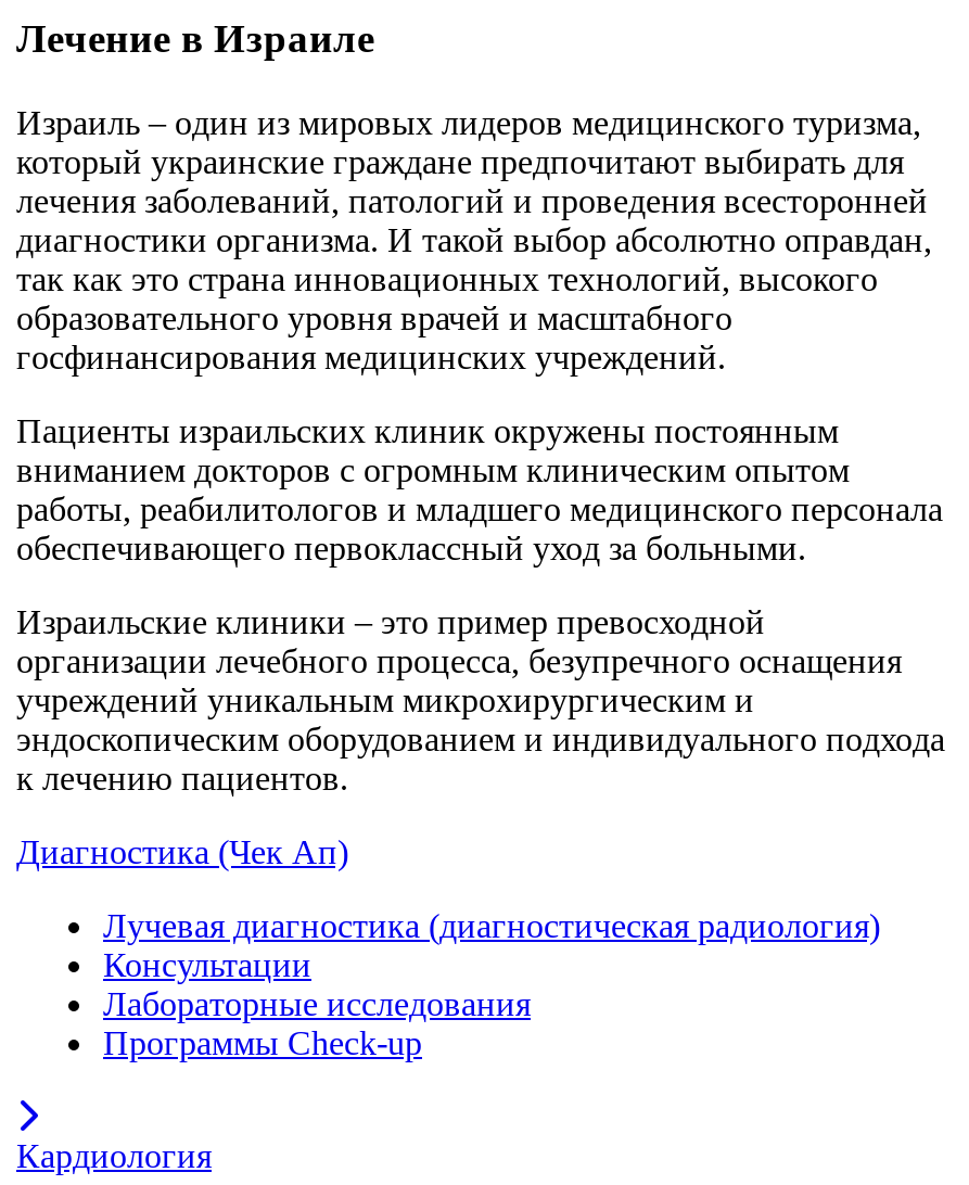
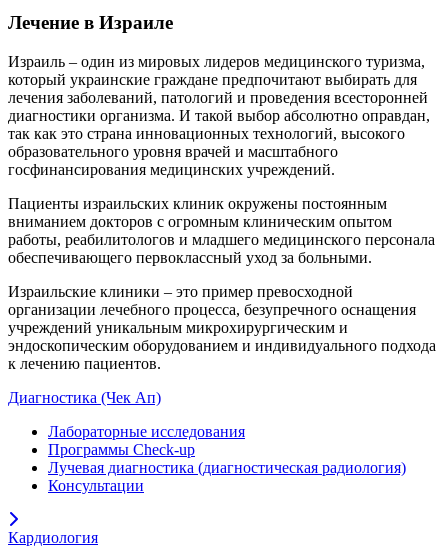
moved [103,907,880,983] -> [48,459,406,494]: Лучевая диагностика (диагностическая радиология) | Консультации
moved [103,985,531,1061] -> [48,423,245,458]: Лабораторные исследования | Программы Check-up

